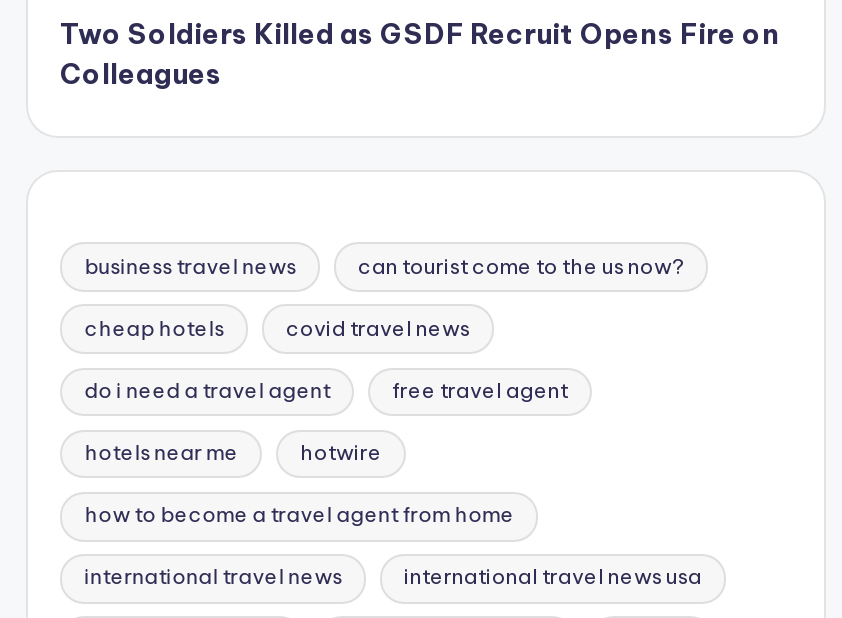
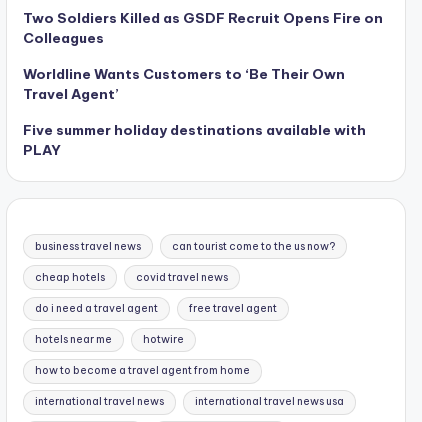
none -> [23,65,366,159] Worldline Wants Customers to ‘Be Their Own | Travel Agent’ | Five summer holiday destinations available with | PLAY

